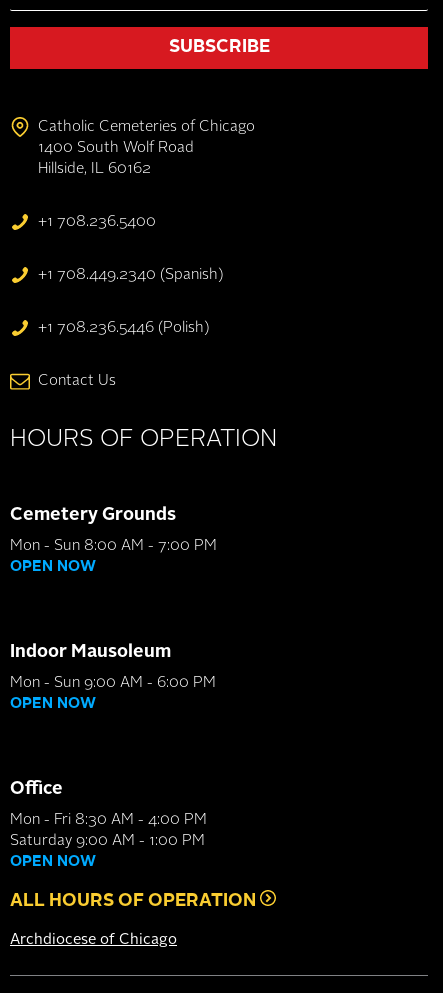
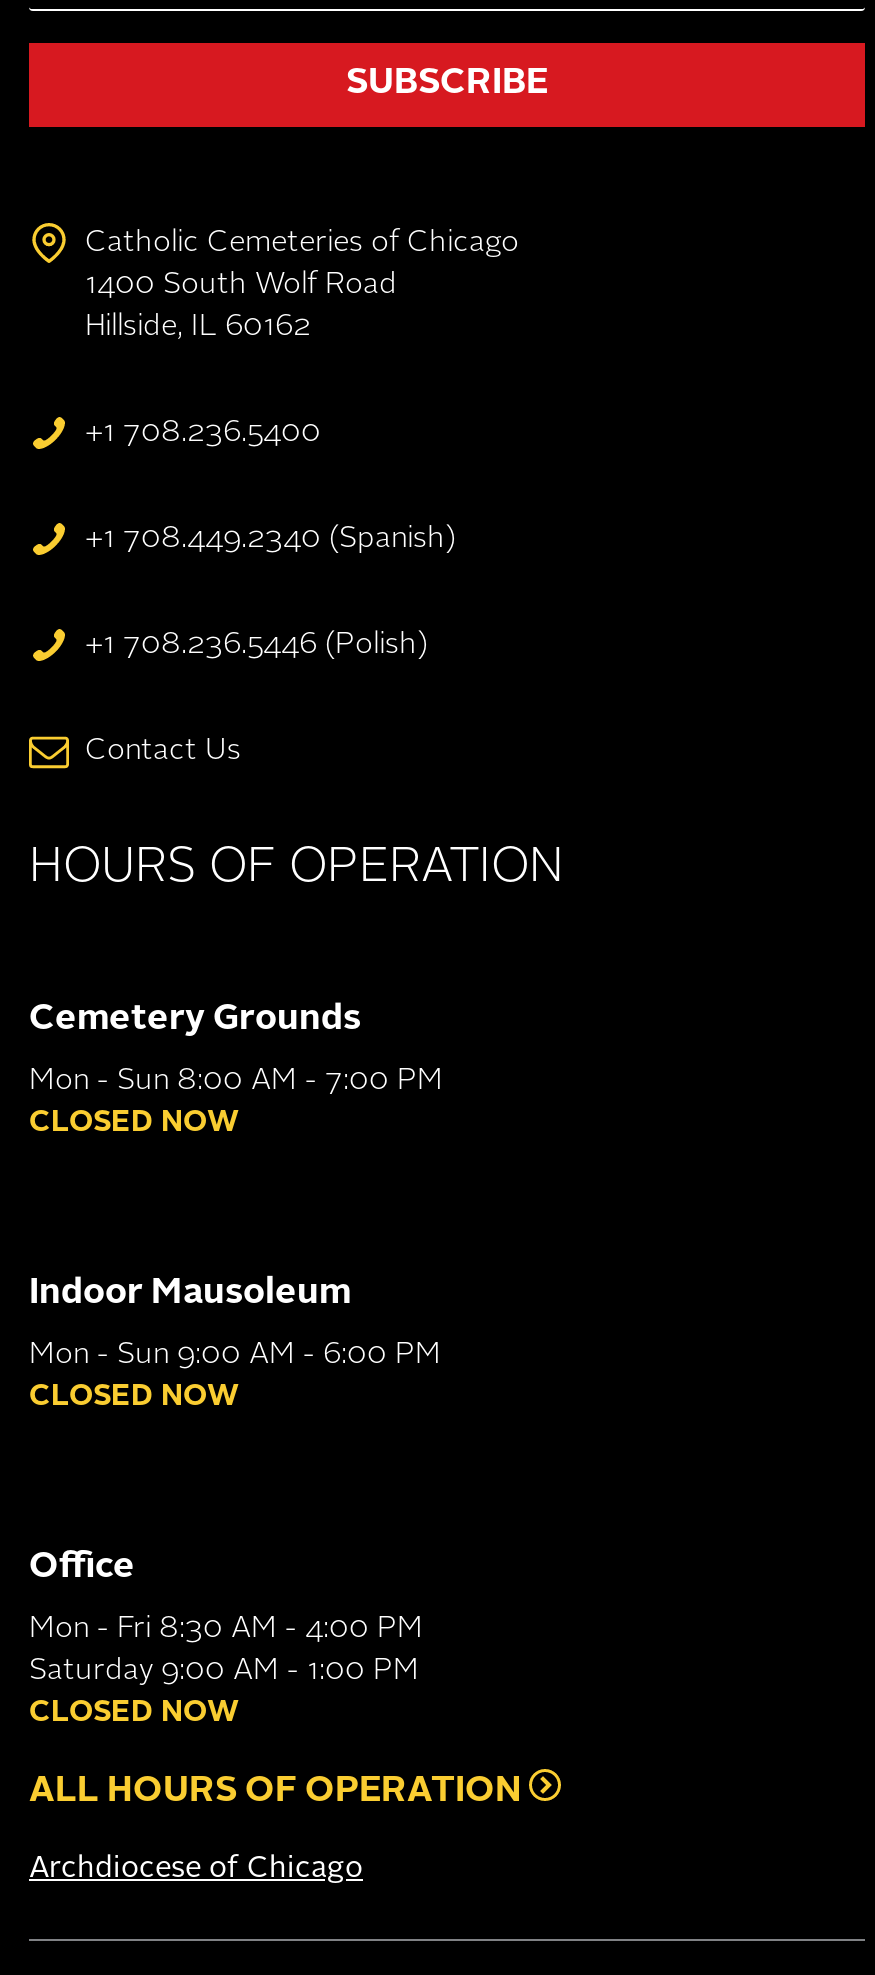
[10,560,96,575] OPEN NOW -> [29,1108,239,1138] CLOSED NOW
[10,697,96,712] OPEN NOW -> [29,1382,239,1412] CLOSED NOW
[10,855,96,870] OPEN NOW -> [29,1698,239,1728] CLOSED NOW

